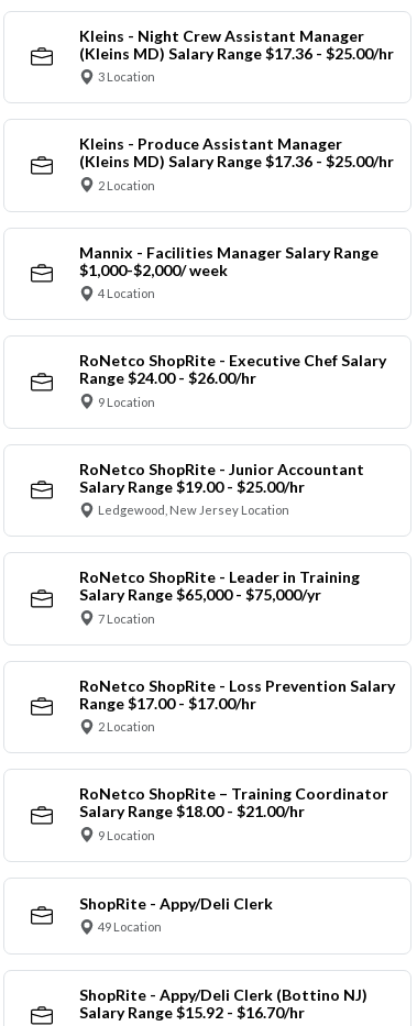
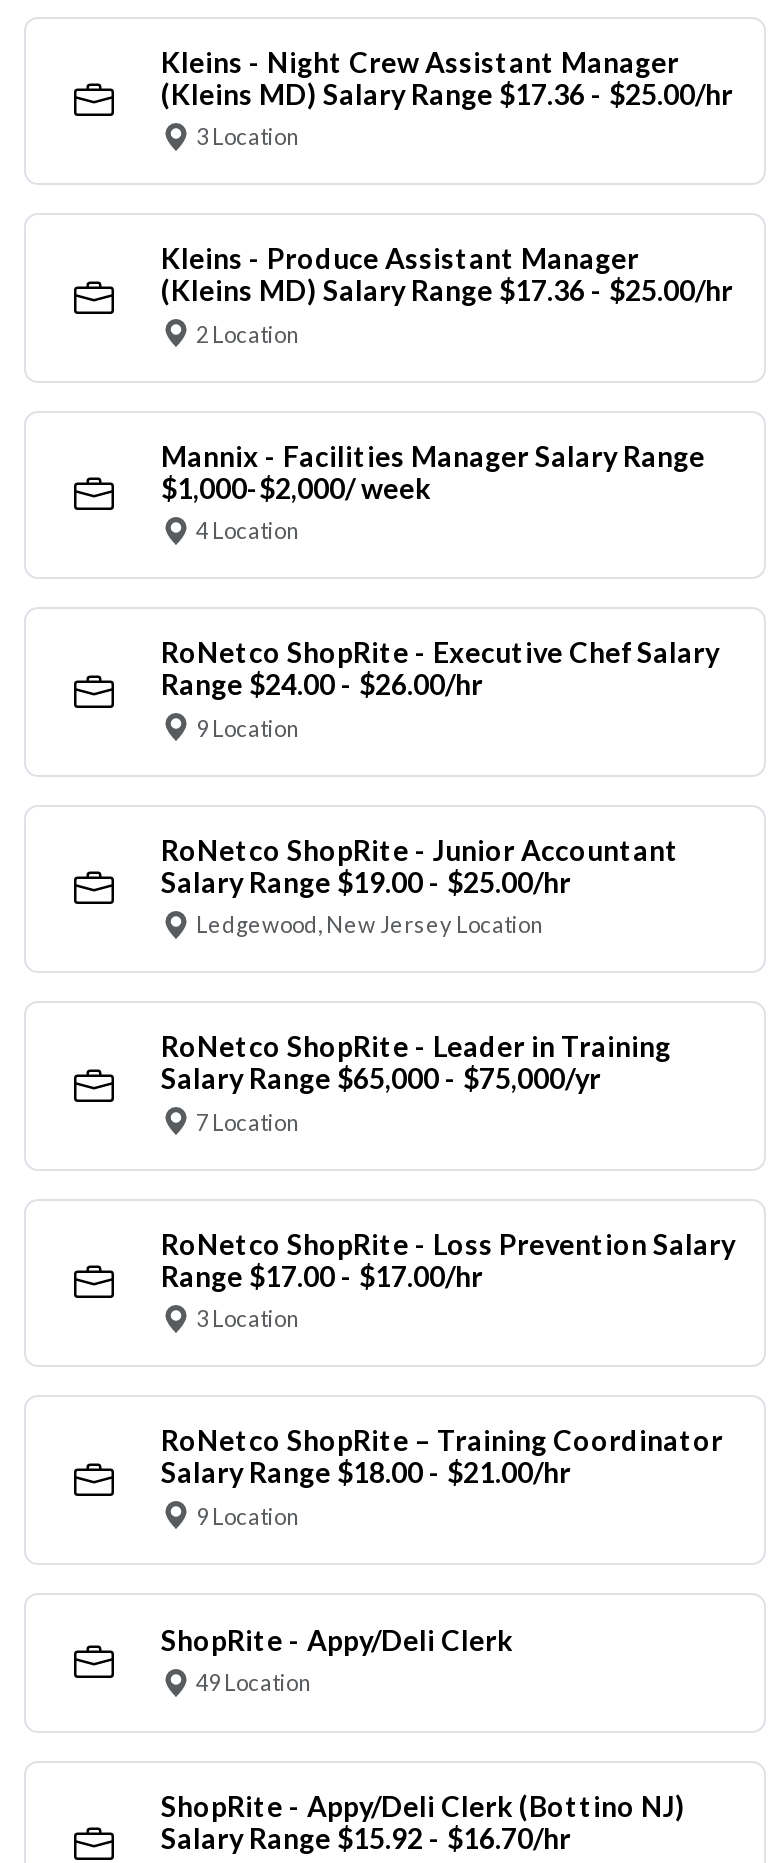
[98,720,155,734] 2 Location -> [196,1306,300,1332] 3 Location

